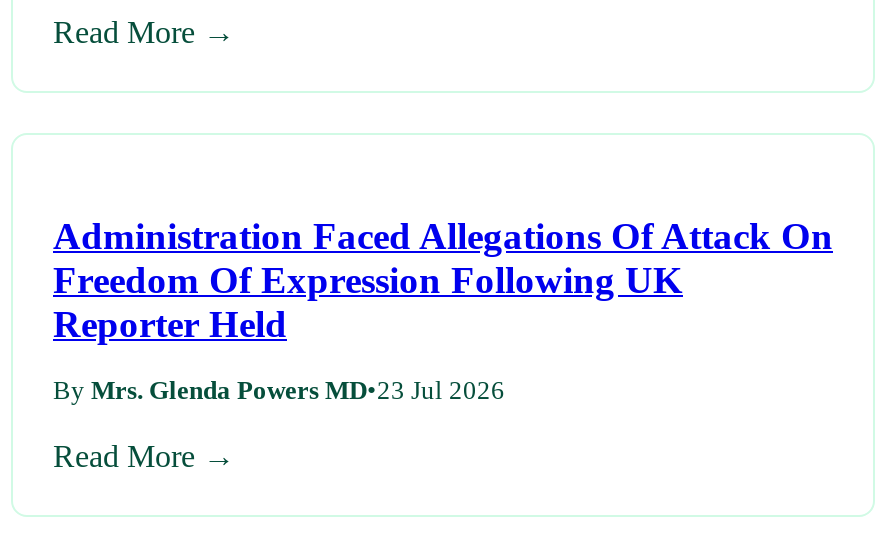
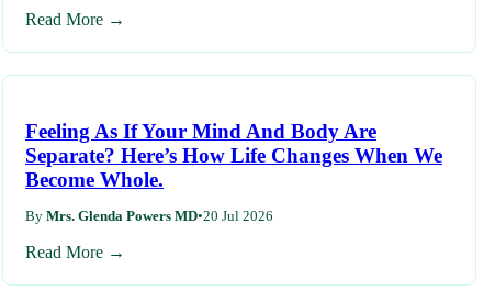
[53,214,833,344] Administration Faced Allegations Of Attack On | Freedom Of Expression Following UK | Reporter Held -> [25,119,442,191] Feeling As If Your Mind And Body Are | Separate? Here’s How Life Changes When We | Become Whole.
[53,376,505,404] By Mrs. Glenda Powers MD•23 Jul 2026 -> [25,208,273,223] By Mrs. Glenda Powers MD•20 Jul 2026

